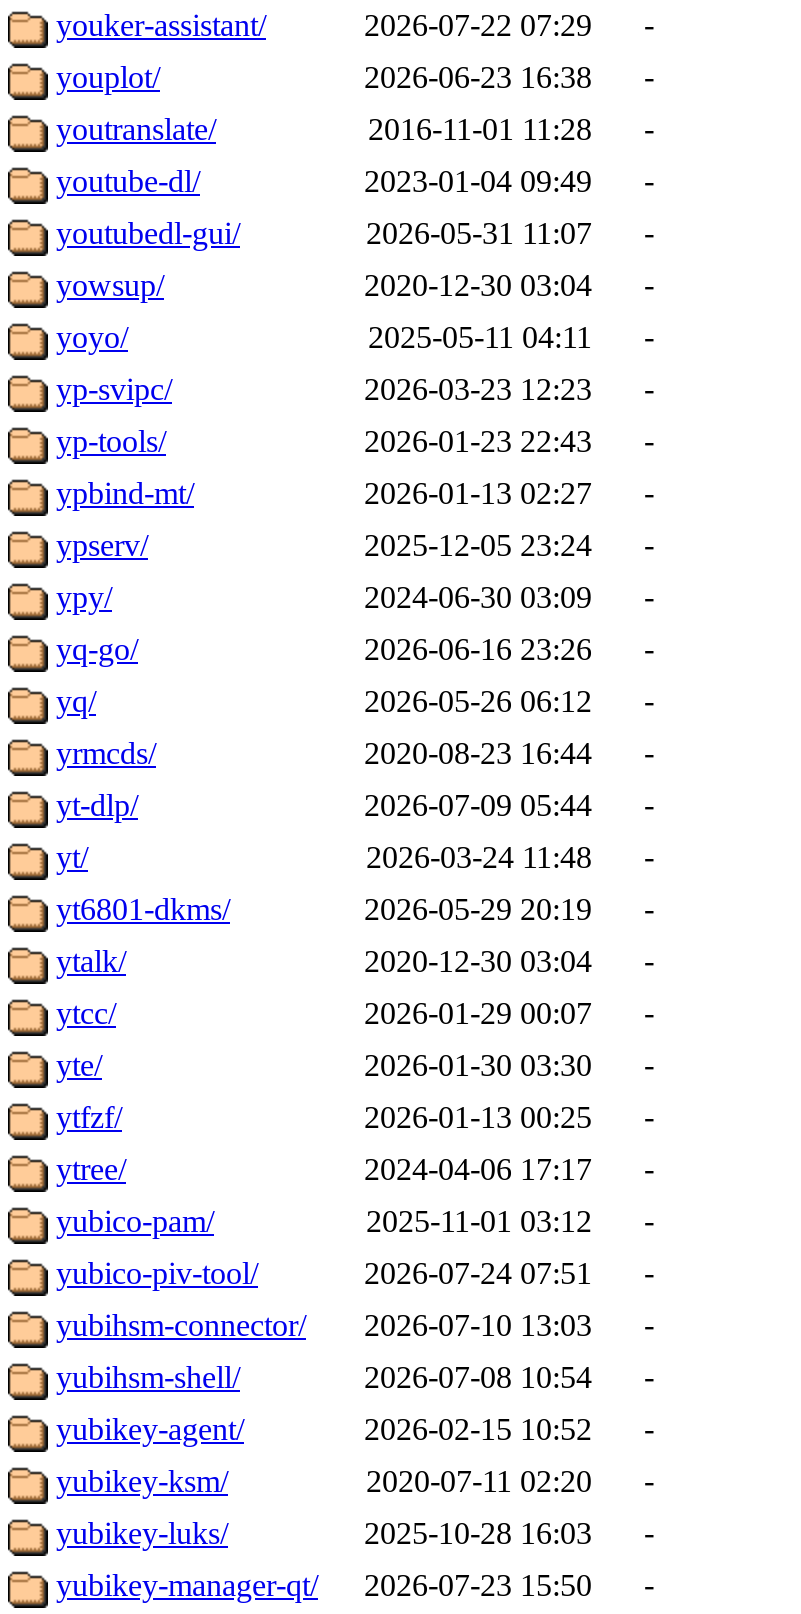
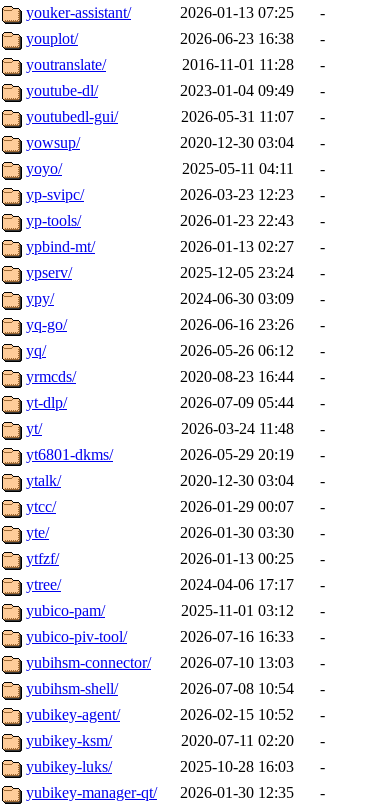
[364,9,592,43] 2026-07-22 07:29 -> [180,4,294,21] 2026-01-13 07:25
[364,1257,592,1291] 2026-07-24 07:51 -> [180,628,294,645] 2026-07-16 16:33
[364,1569,592,1603] 2026-07-23 15:50 -> [180,784,294,801] 2026-01-30 12:35

